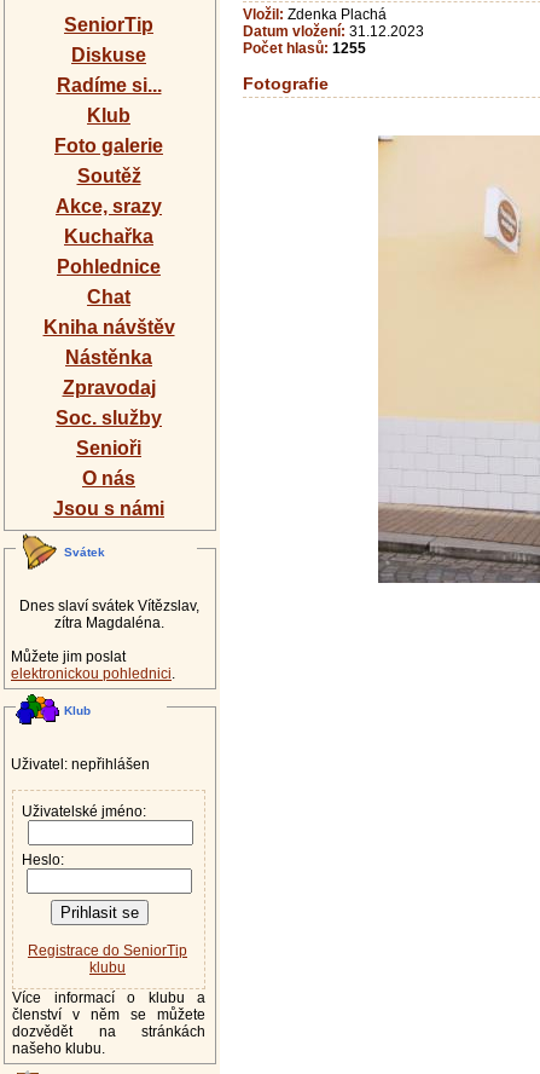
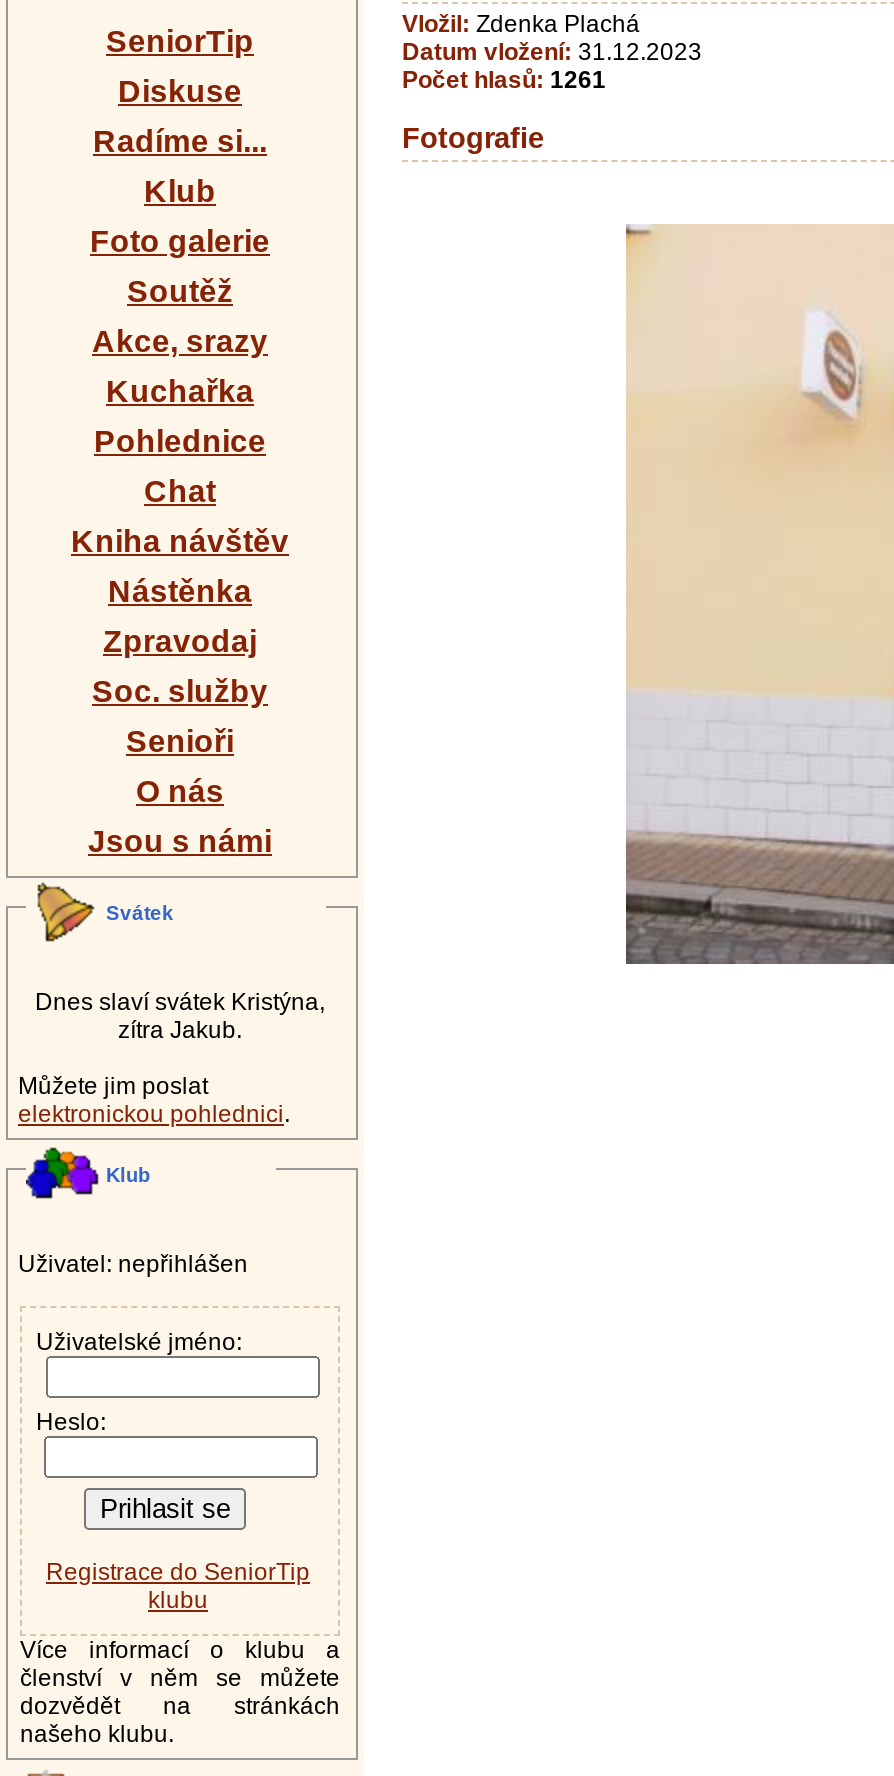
[243,40,366,57] Počet hlasů: 1255 -> [402,66,606,94] Počet hlasů: 1261
[19,597,199,614] Dnes slaví svátek Vítězslav, -> [35,988,325,1016] Dnes slaví svátek Kristýna,
[54,614,164,631] zítra Magdaléna. -> [118,1016,242,1044] zítra Jakub.

